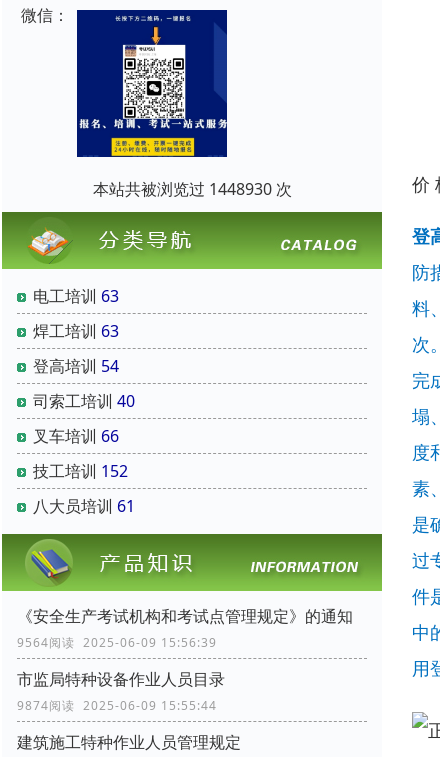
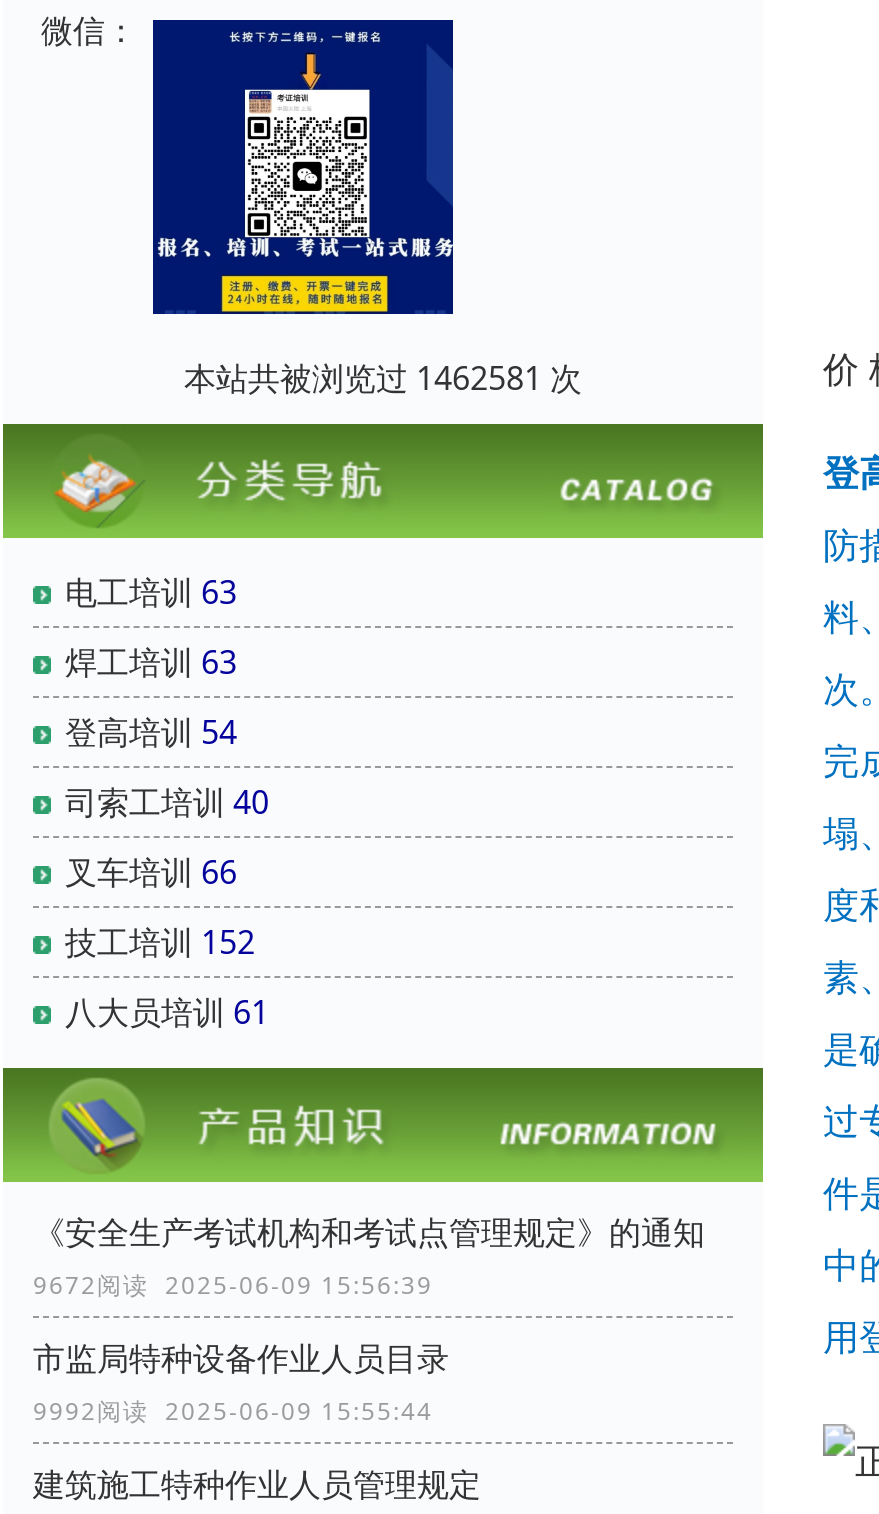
[92,178,291,200] 本站共被浏览过 1448930 次 -> [184,357,582,401] 本站共被浏览过 1462581 次
[17,634,217,651] 9564阅读 2025-06-09 15:56:39 -> [33,1269,433,1303] 9672阅读 2025-06-09 15:56:39
[17,697,217,714] 9874阅读 2025-06-09 15:55:44 -> [33,1395,433,1429] 9992阅读 2025-06-09 15:55:44

